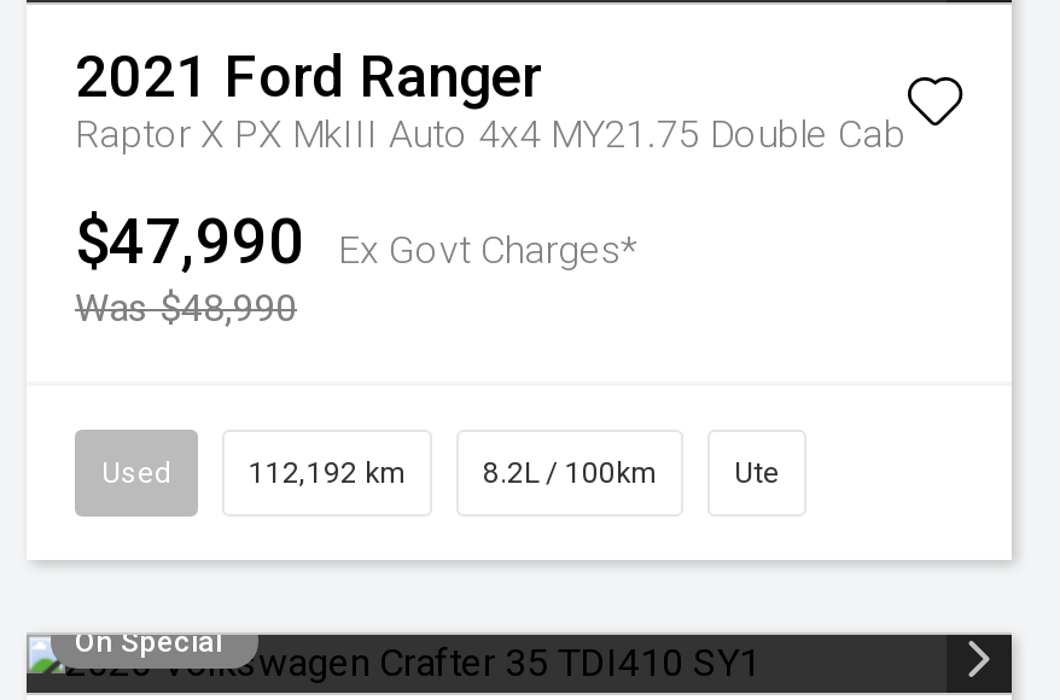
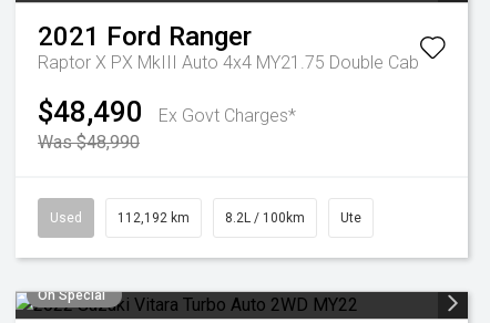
[75,205,637,278] $47,990 Ex Govt Charges* -> [38,95,296,128] $48,490 Ex Govt Charges*

